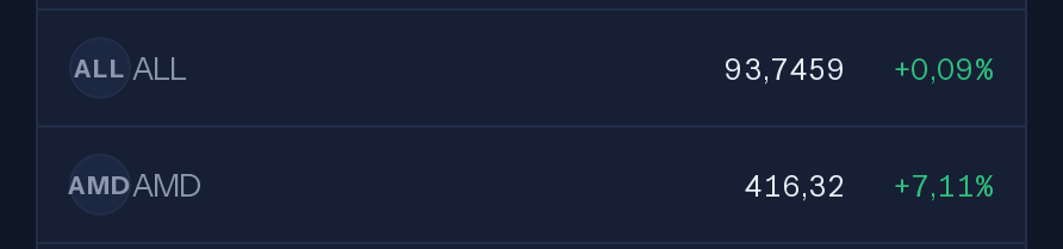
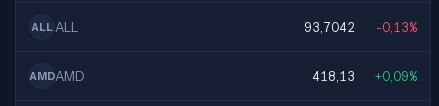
[725,50,846,86] 93,7459 -> [304,19,355,34] 93,7042
[894,50,994,86] +0,09% -> [376,19,417,34] -0,13%
[744,167,846,203] 416,32 -> [312,68,355,83] 418,13
[894,167,994,203] +7,11% -> [375,68,417,83] +0,09%

